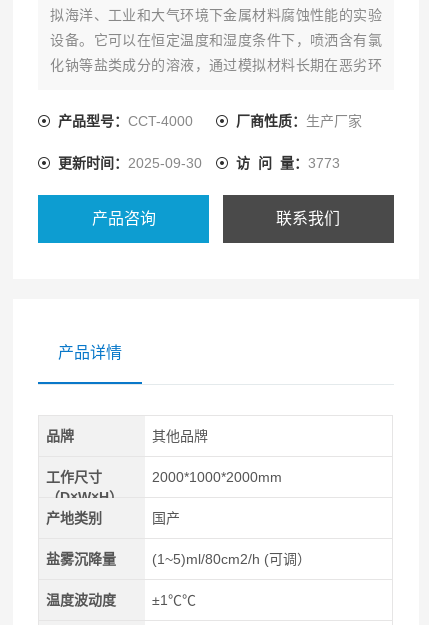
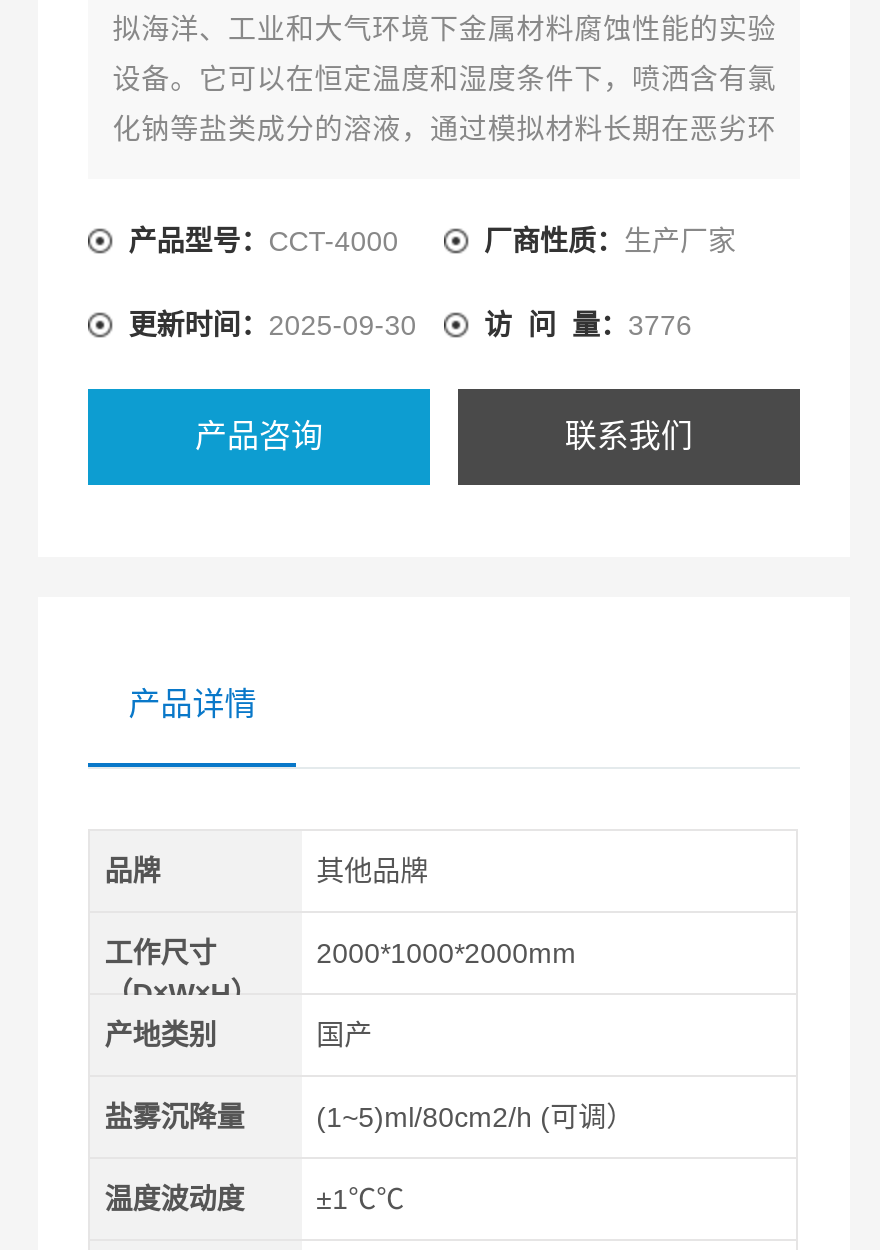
[236,155,340,171] 访 问 量：3773 -> [484,309,692,341] 访 问 量：3776

